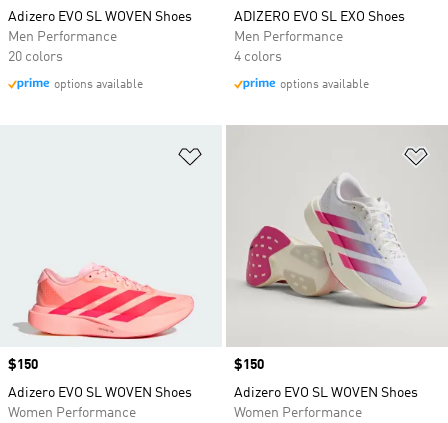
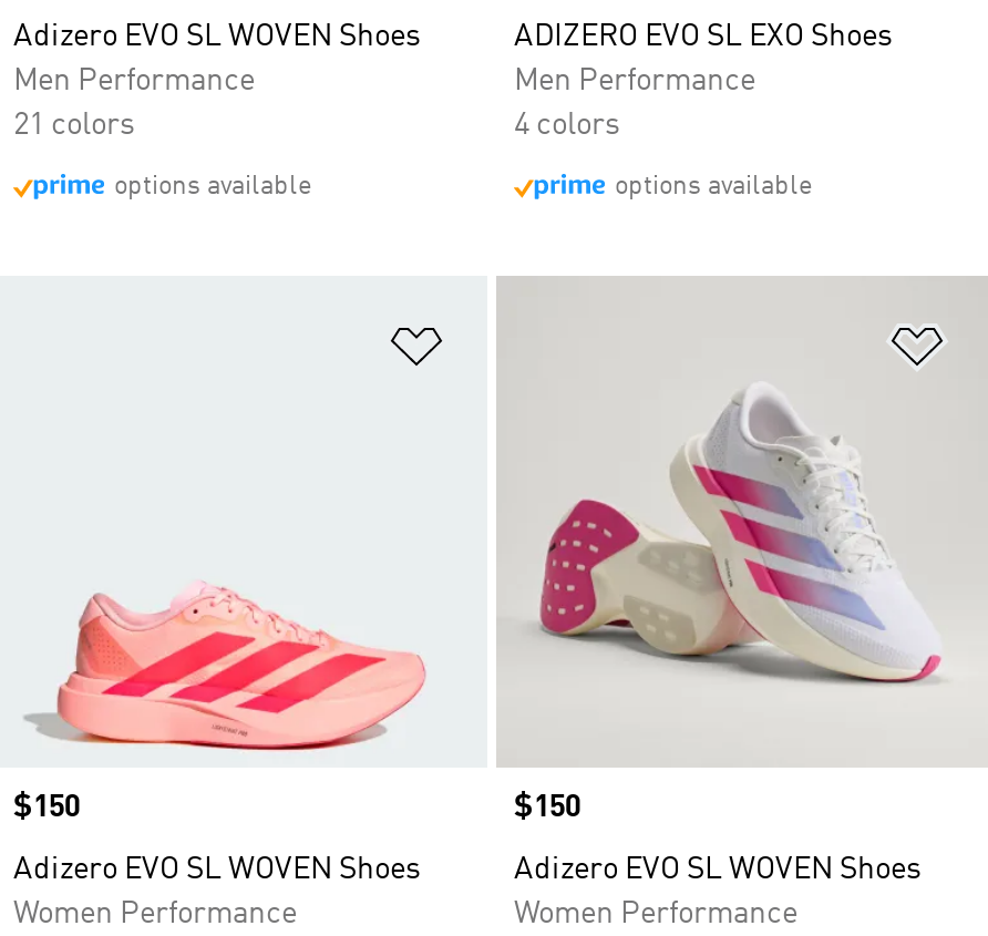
[8,50,63,64] 20 colors -> [13,110,135,141] 21 colors

